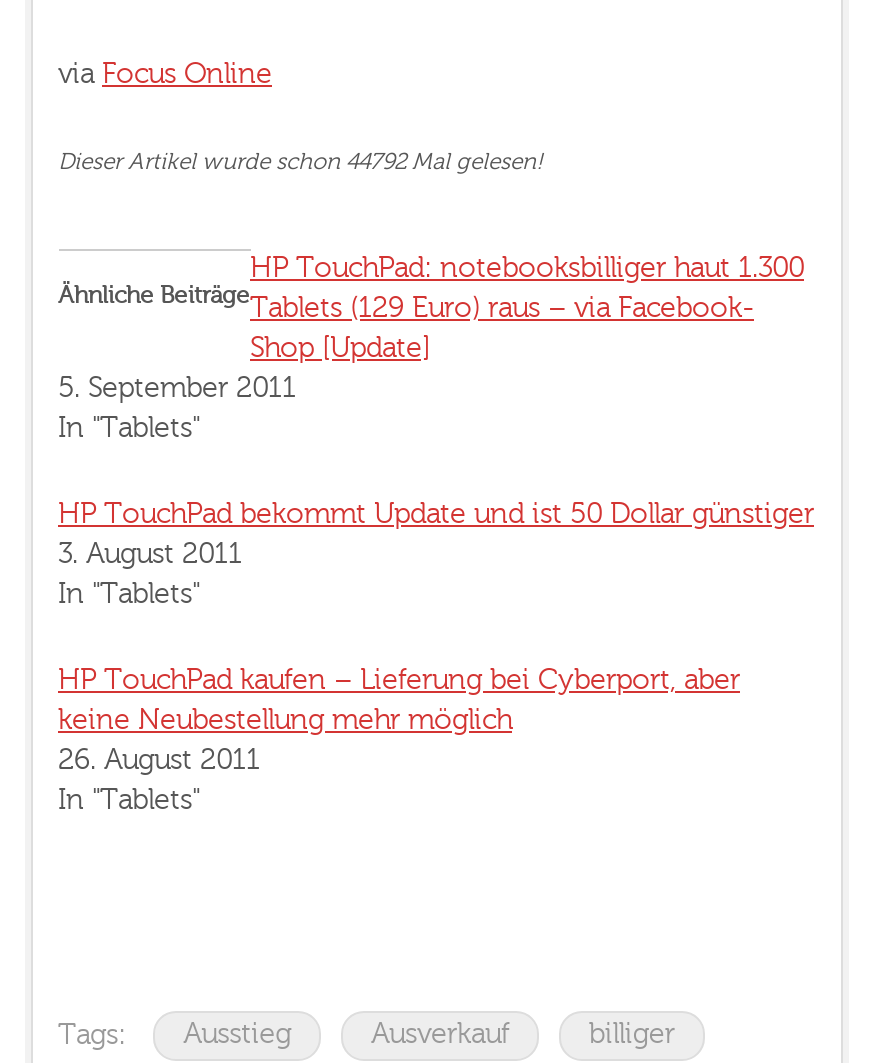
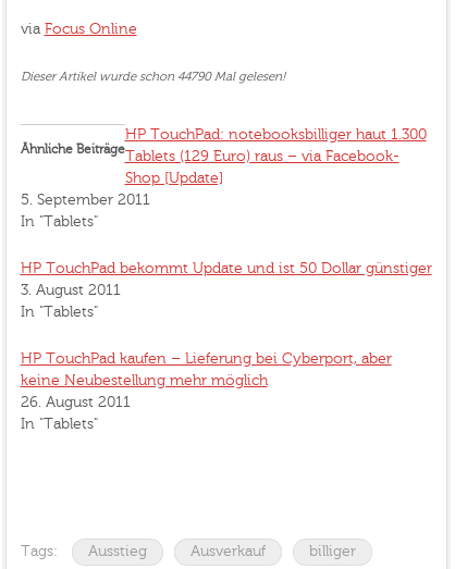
[58,148,542,174] Dieser Artikel wurde schon 44792 Mal gelesen! -> [20,69,285,83] Dieser Artikel wurde schon 44790 Mal gelesen!

